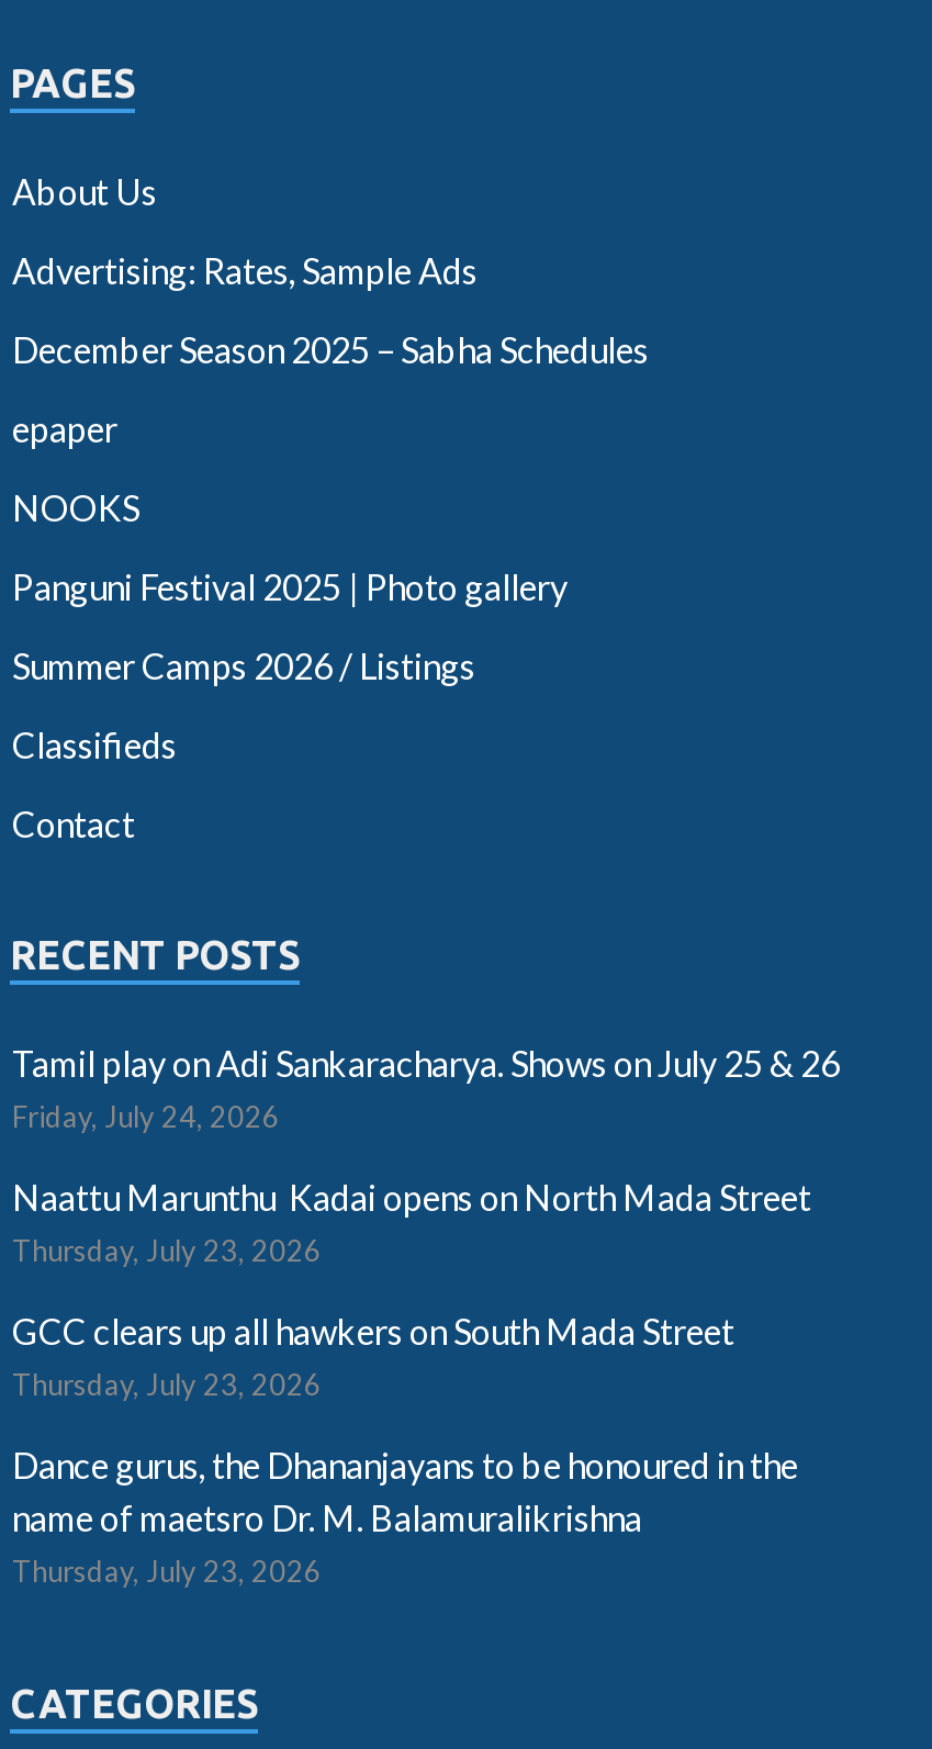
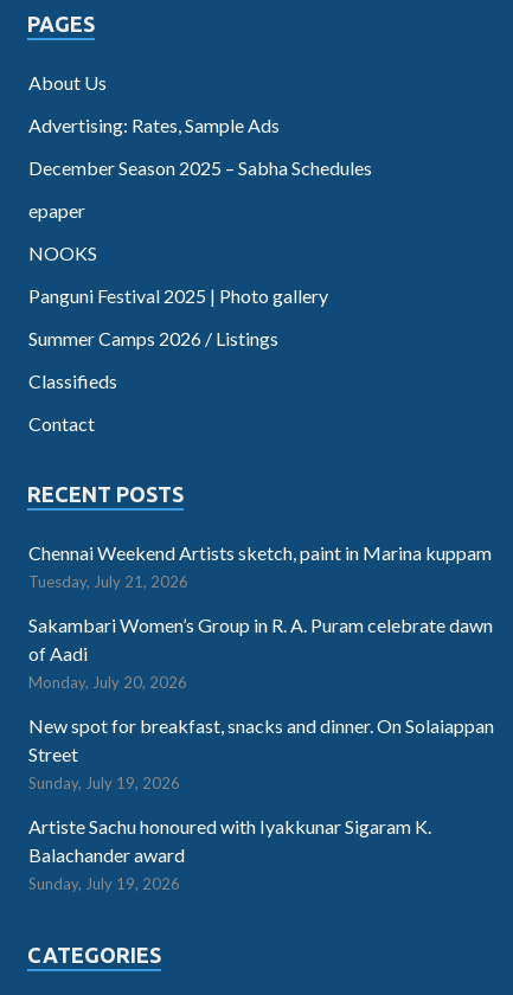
[12,1042,840,1134] Tamil play on Adi Sankaracharya. Shows on July 25 & 26 | Friday, July 24, 2026 -> [28,541,492,591] Chennai Weekend Artists sketch, paint in Marina kuppam | Tuesday, July 21, 2026
[12,1176,811,1268] Naattu Marunthu Kadai opens on North Mada Street | Thursday, July 23, 2026 -> [28,614,493,692] Sakambari Women’s Group in R. A. Puram celebrate dawn | of Aadi | Monday, July 20, 2026
[12,1310,734,1402] GCC clears up all hawkers on South Mada Street | Thursday, July 23, 2026 -> [28,714,494,792] New spot for breakfast, snacks and dinner. On Solaiappan | Street | Sunday, July 19, 2026
[12,1444,798,1589] Dance gurus, the Dhananjayans to be honoured in the | name of maetsro Dr. M. Balamuralikrishna | Thursday, July 23, 2026 -> [28,815,431,893] Artiste Sachu honoured with Iyakkunar Sigaram K. | Balachander award | Sunday, July 19, 2026

